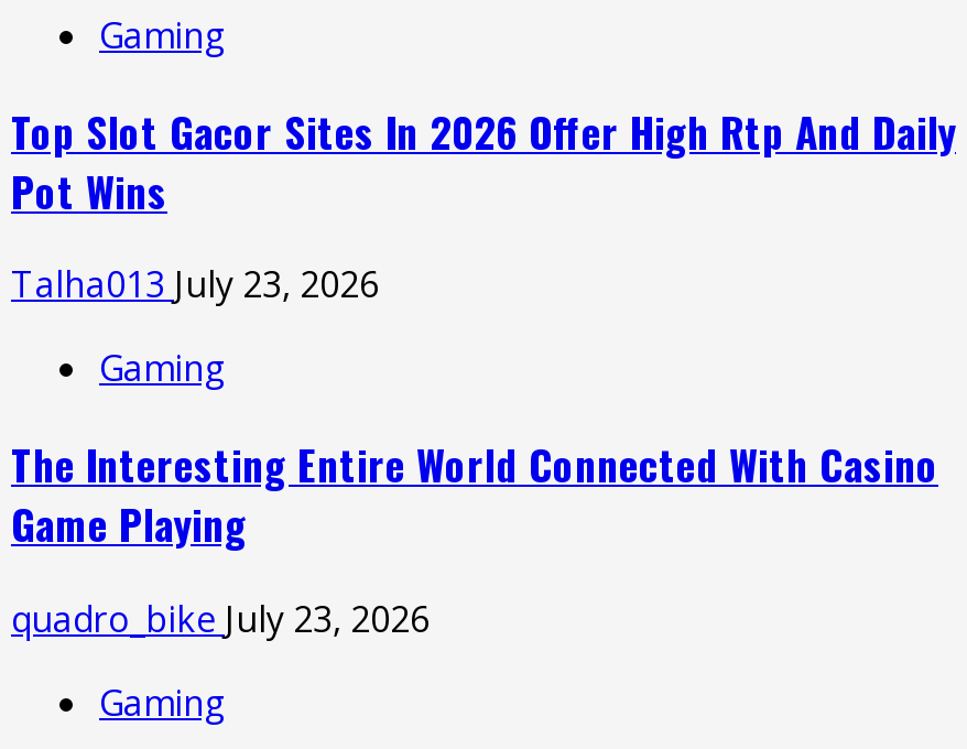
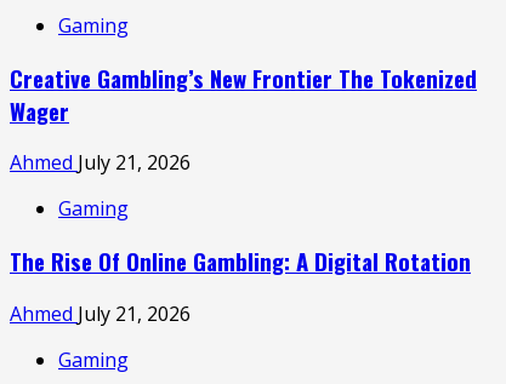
[11,100,956,219] Top Slot Gacor Sites In 2026 Offer High Rtp And Daily | Pot Wins -> [10,61,477,127] Creative Gambling’s New Frontier The Tokenized | Wager
[11,261,379,309] Talha013 July 23, 2026 -> [10,149,191,176] Ahmed July 21, 2026
[11,434,938,553] The Interesting Entire World Connected With Casino | Game Playing -> [10,245,471,277] The Rise Of Online Gambling: A Digital Rotation
[11,594,430,643] quadro_bike July 23, 2026 -> [10,300,191,327] Ahmed July 21, 2026

